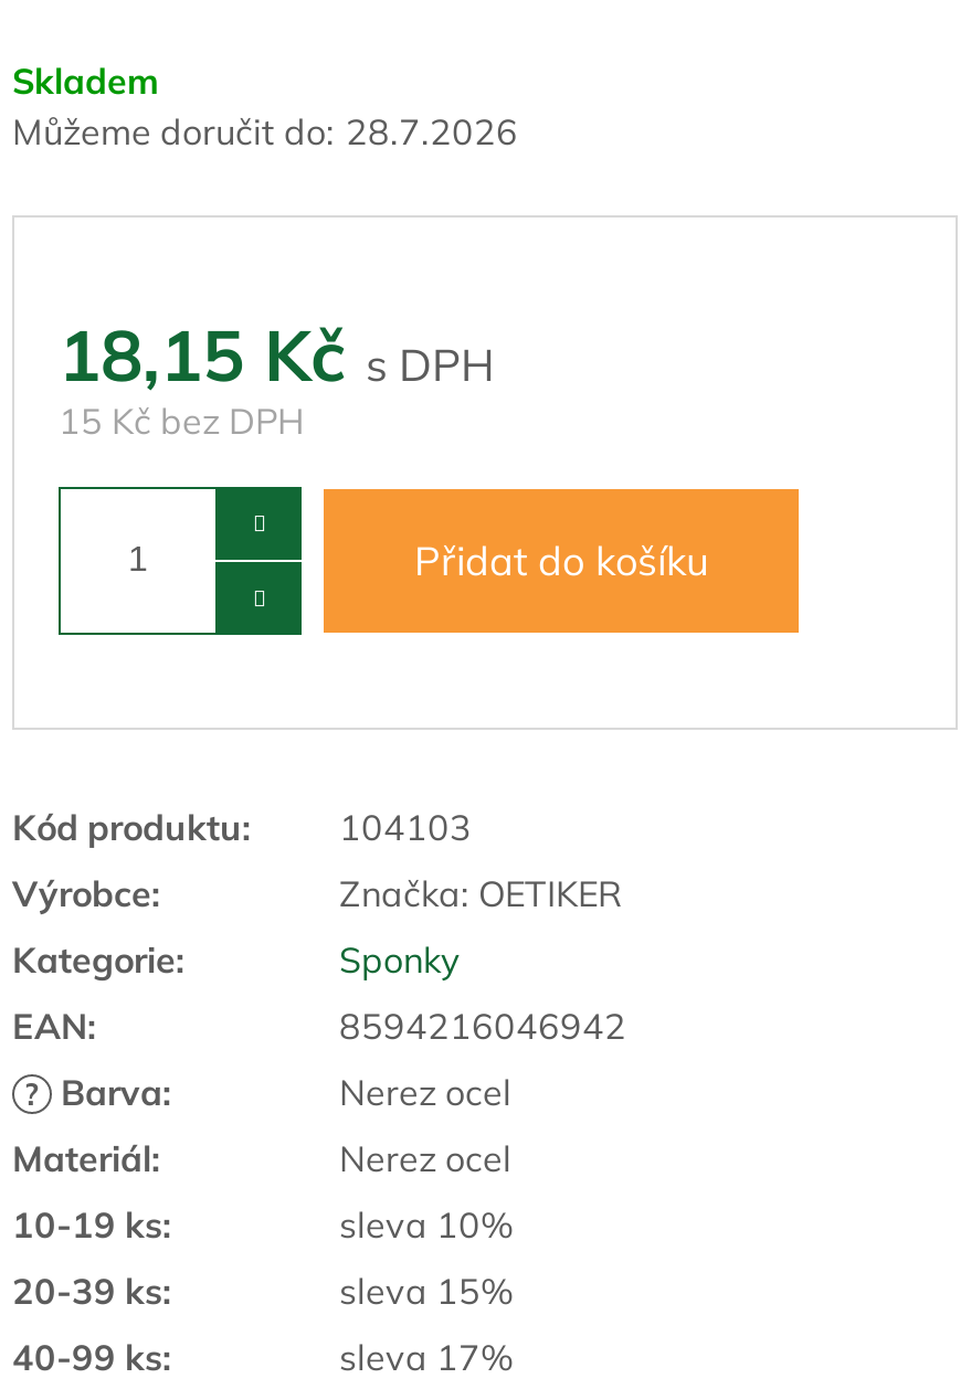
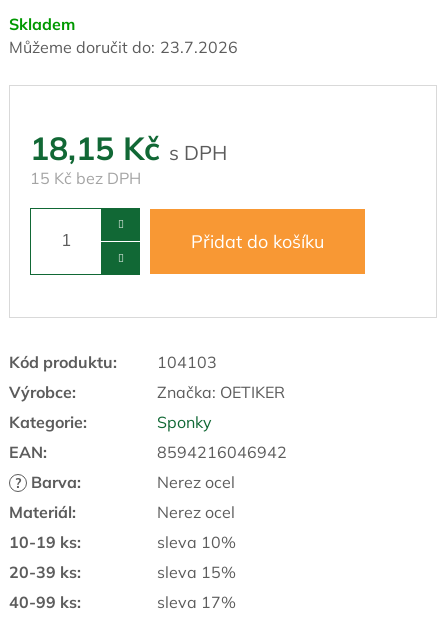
[12,108,518,153] Můžeme doručit do: 28.7.2026 -> [9,37,238,57] Můžeme doručit do: 23.7.2026

